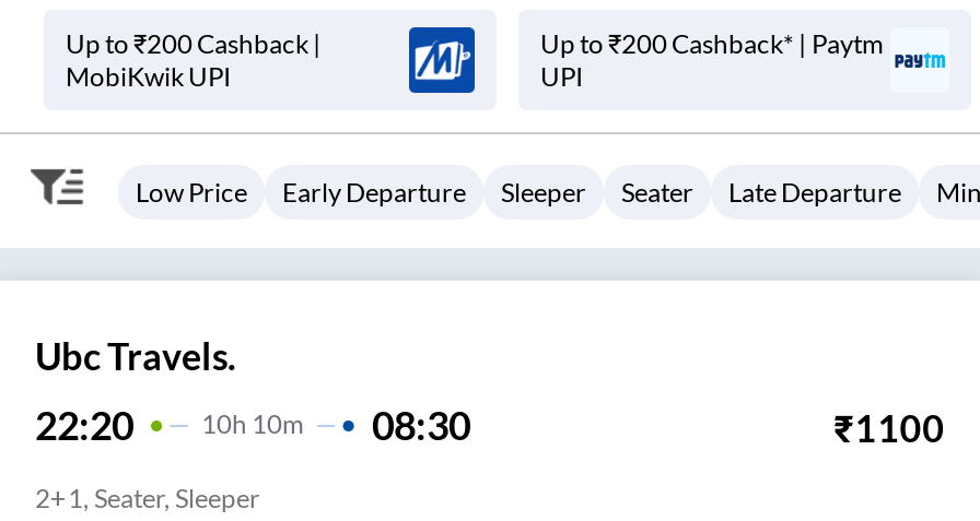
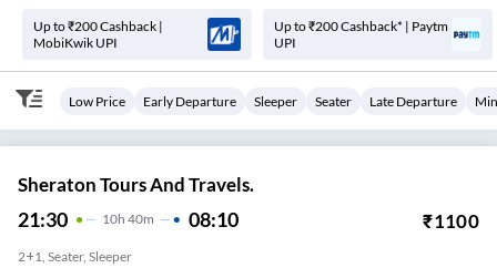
[35,333,470,449] Ubc Travels. | 22:20 | 10H 10m | 08:30 -> [18,173,254,231] Sheraton Tours And Travels. | 21:30 | 10H 40m | 08:10

